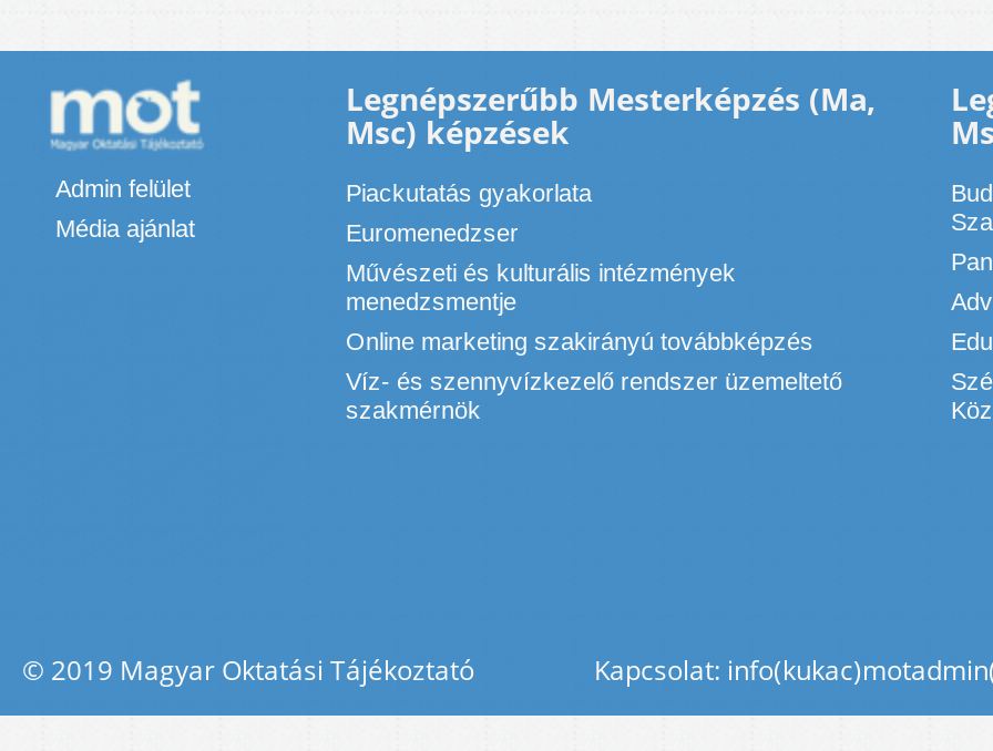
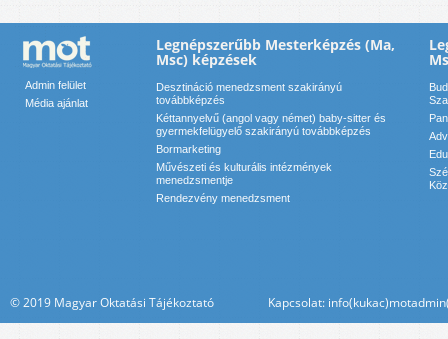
[346,180,592,246] Piackutatás gyakorlata | Euromenedzser -> [156,81,386,155] Desztináció menedzsment szakirányú | továbbképzés | Kéttannyelvű (angol vagy német) baby-sitter és | gyermekfelügyelő szakirányú továbbképzés | Bormarketing
moved [346,260,736,315] -> [156,161,332,186]: Művészeti és kulturális intézmények | menedzsmentje
[346,328,842,424] Online marketing szakirányú továbbképzés | Víz- és szennyvízkezelő rendszer üzemeltető | szakmérnök -> [156,192,290,204] Rendezvény menedzsment

